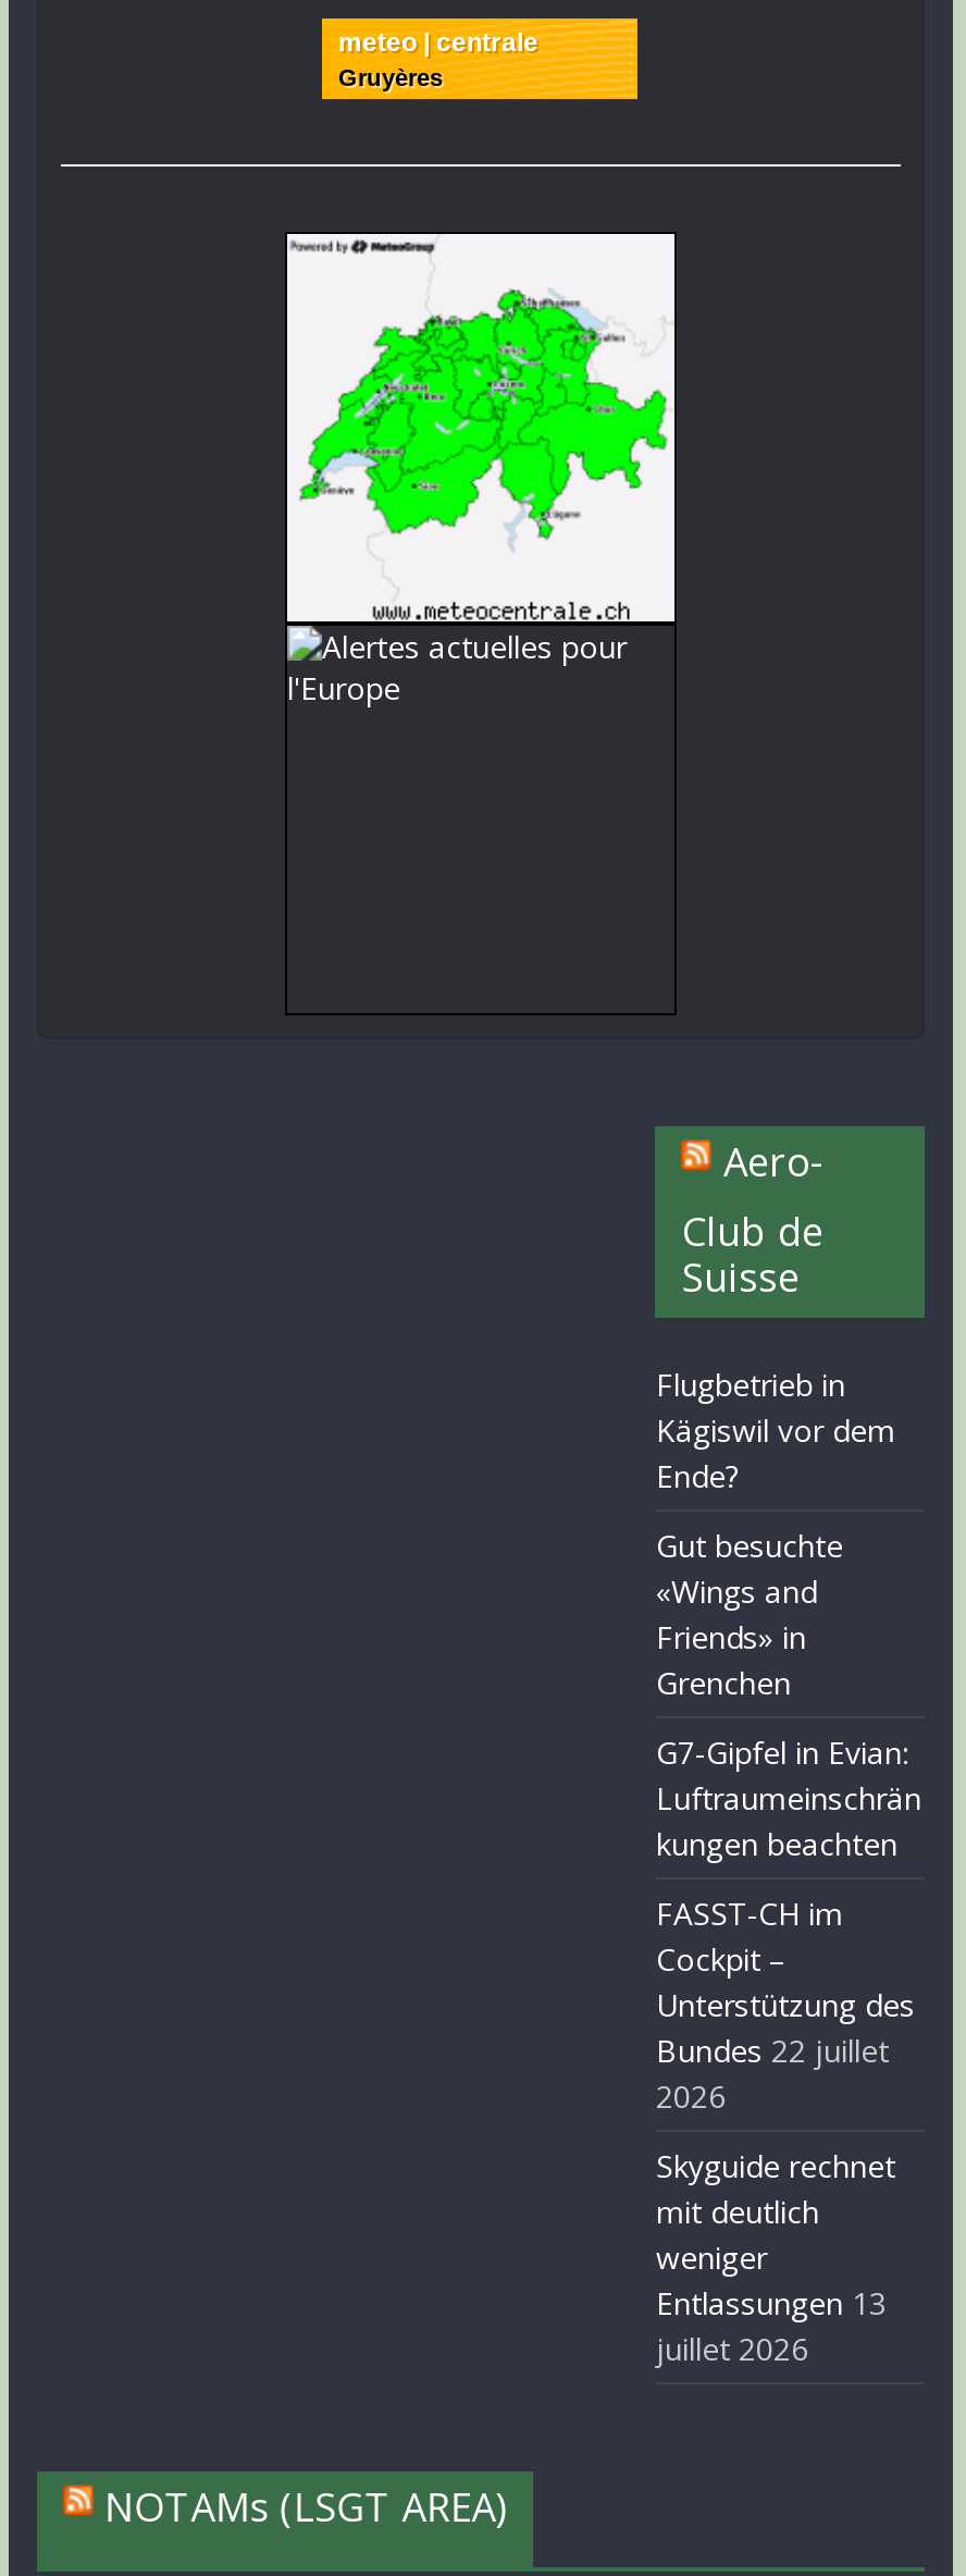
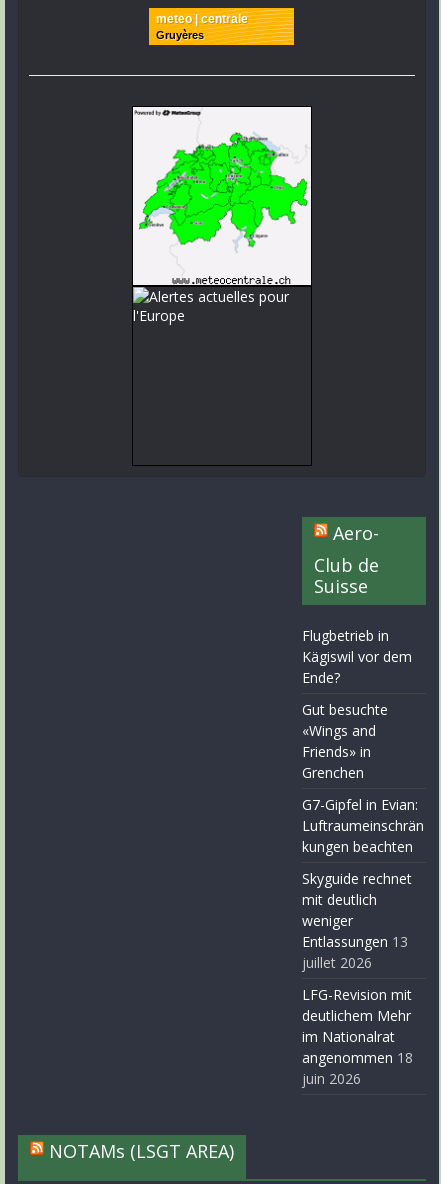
[656,1893,915,2117] FASST-CH im | Cockpit – | Unterstützung des | Bundes 22 juillet | 2026 -> none
moved [656,2145,895,2369] -> [302,869,412,972]: Skyguide rechnet | mit deutlich | weniger | Entlassungen 13 | juillet 2026
none -> [302,985,413,1088] LFG-Revision mit | deutlichem Mehr | im Nationalrat | angenommen 18 | juin 2026

